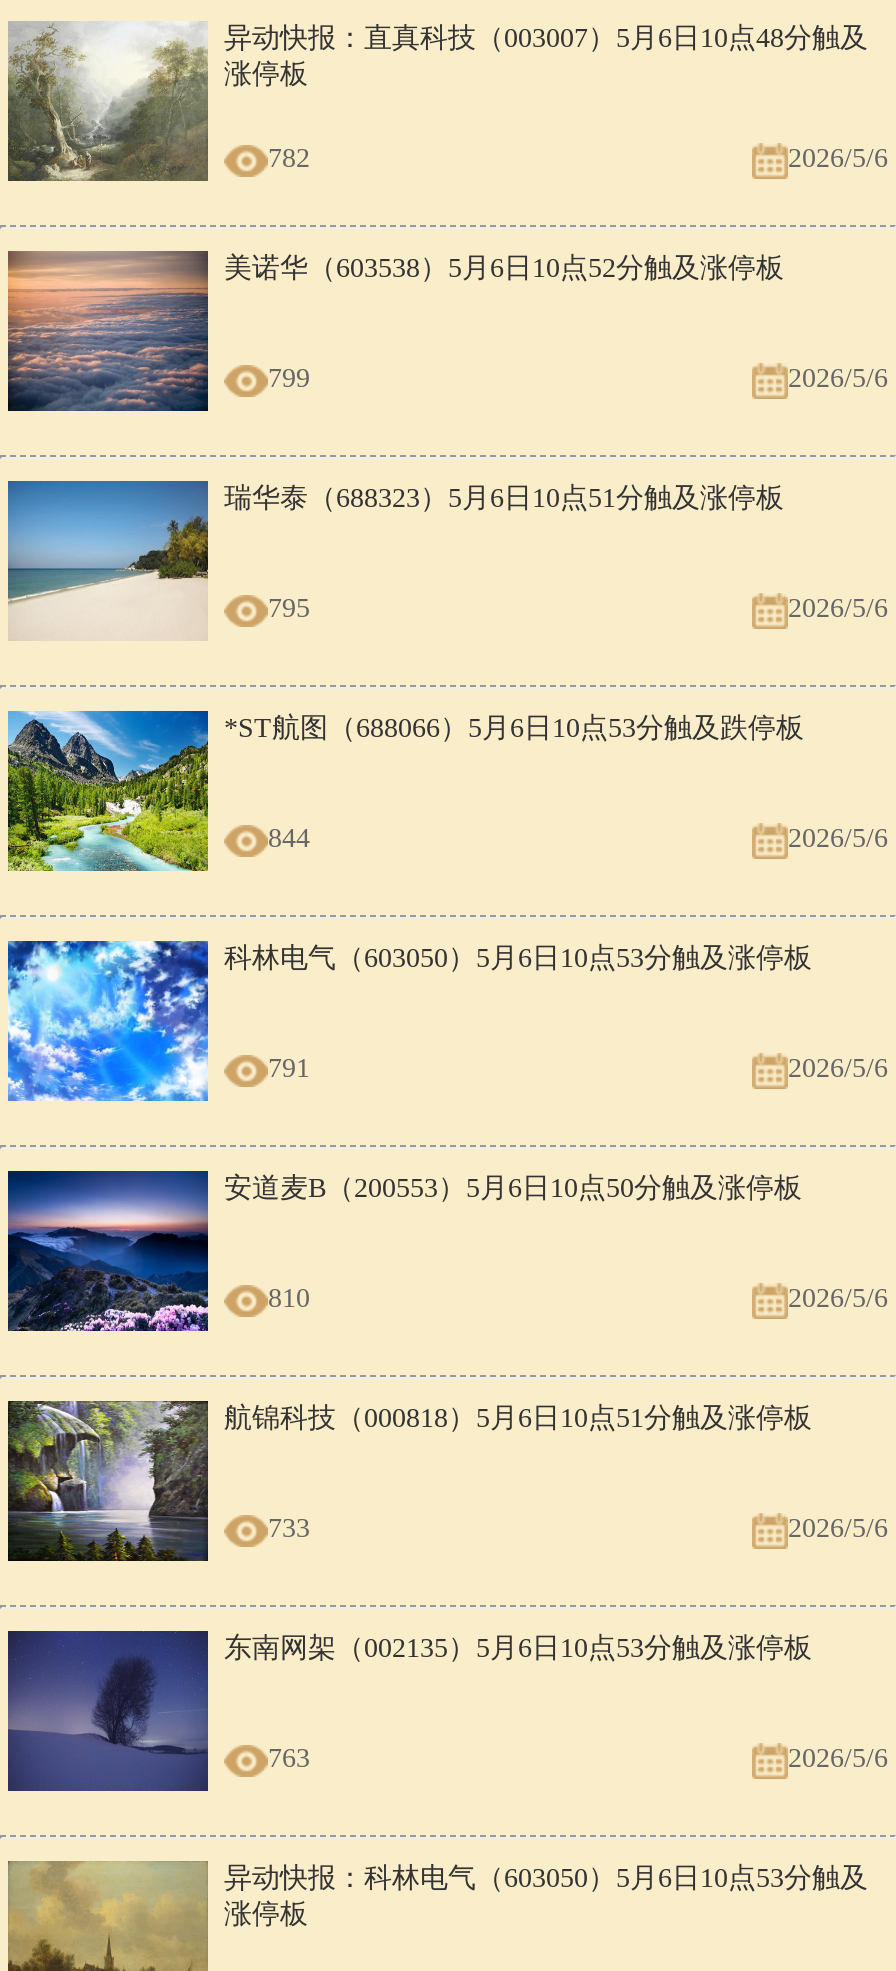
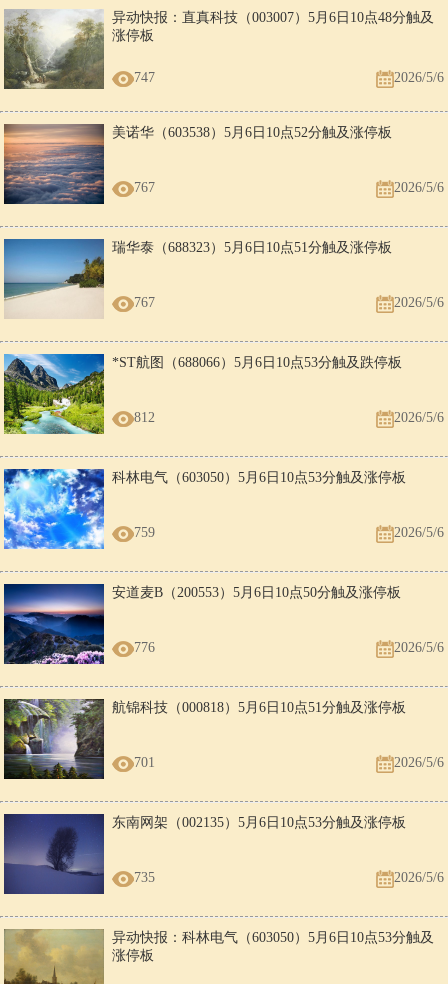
[268,143,310,173] 782 -> [134,70,155,85] 747
[268,363,310,393] 799 -> [134,180,155,195] 767
[268,593,310,623] 795 -> [134,295,155,310] 767
[268,823,310,853] 844 -> [134,410,155,425] 812
[268,1053,310,1083] 791 -> [134,525,155,540] 759
[268,1283,310,1313] 810 -> [134,640,155,655] 776
[268,1513,310,1543] 733 -> [134,755,155,770] 701
[268,1743,310,1773] 763 -> [134,870,155,885] 735

